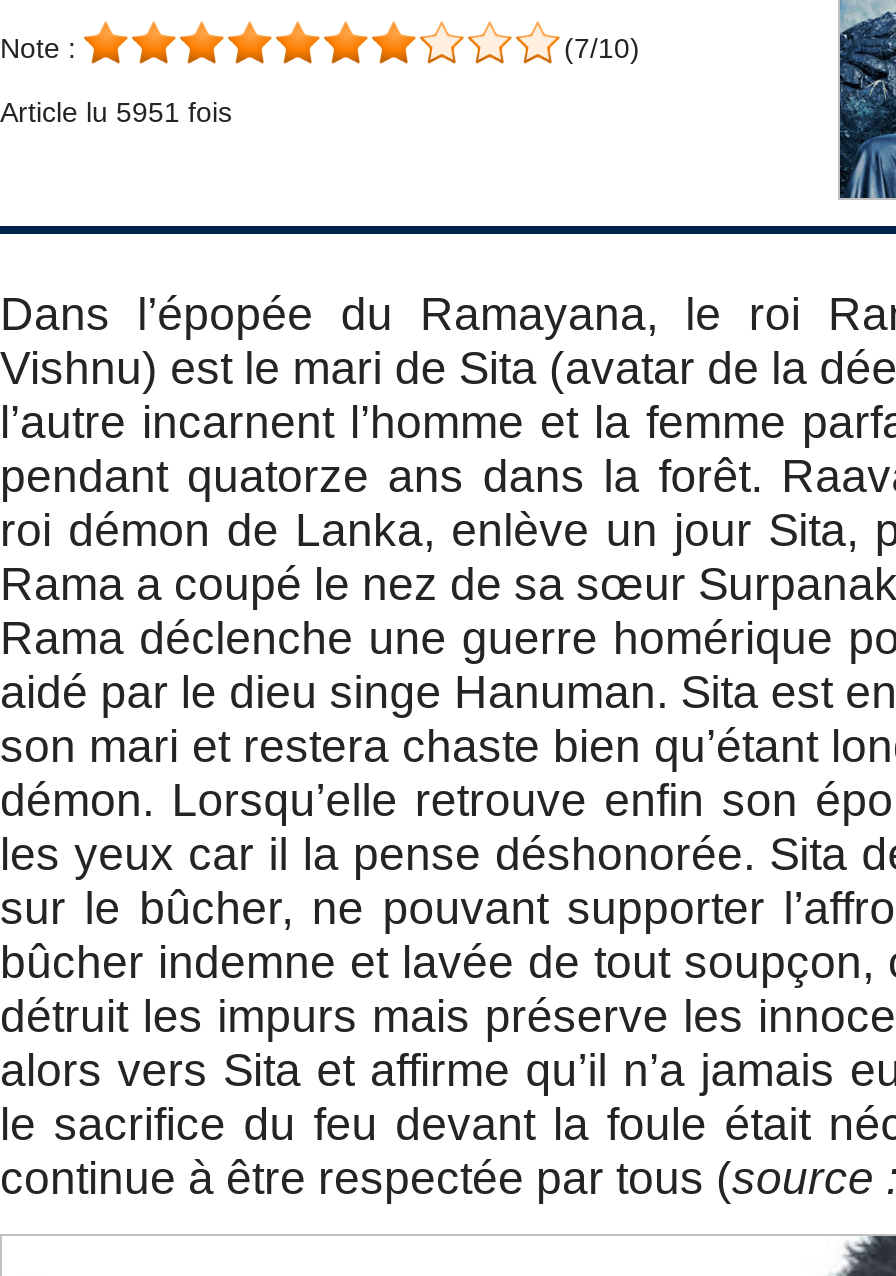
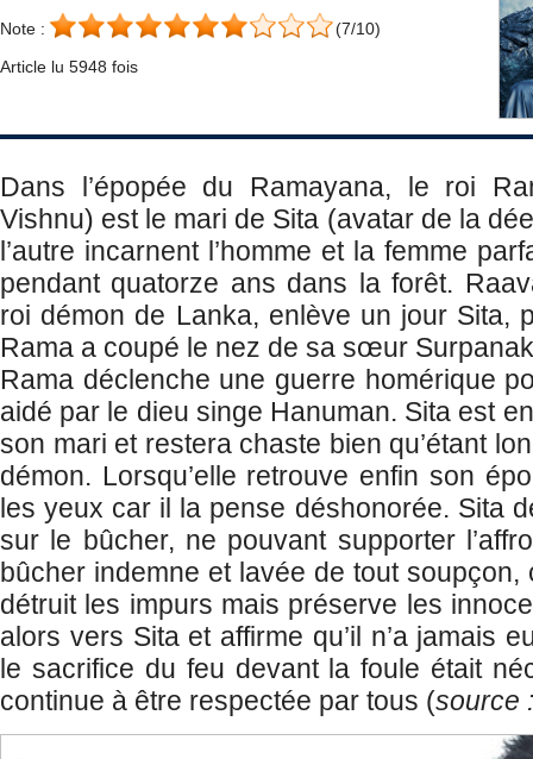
[0,95,232,127] Article lu 5951 fois -> [0,57,138,76] Article lu 5948 fois

